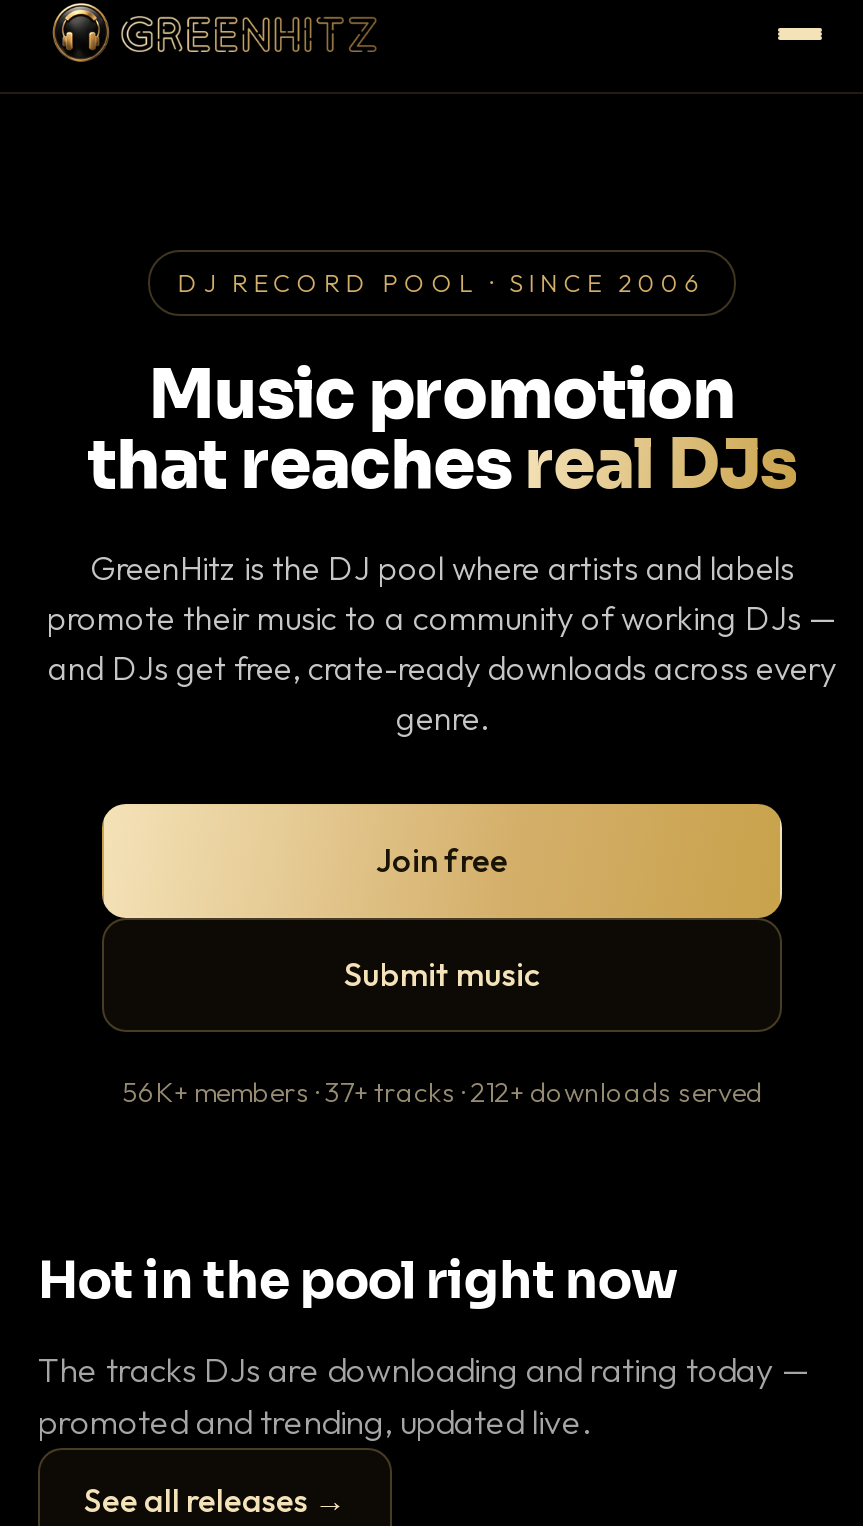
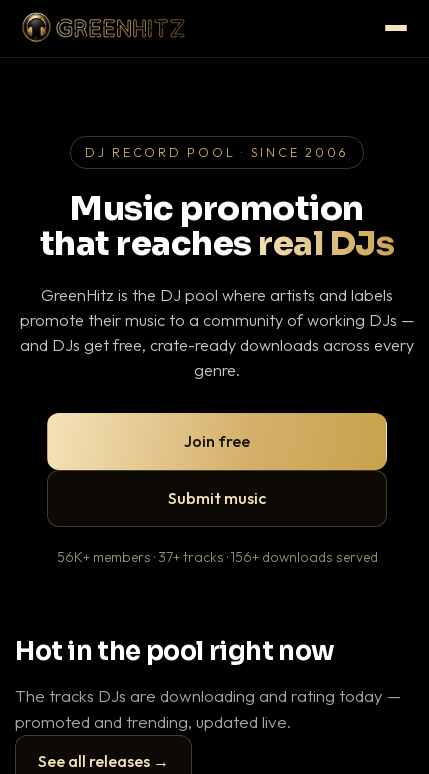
[122,1074,762,1110] 56K+ members · 37+ tracks · 212+ downloads served -> [56,548,377,566] 56K+ members · 37+ tracks · 156+ downloads served

